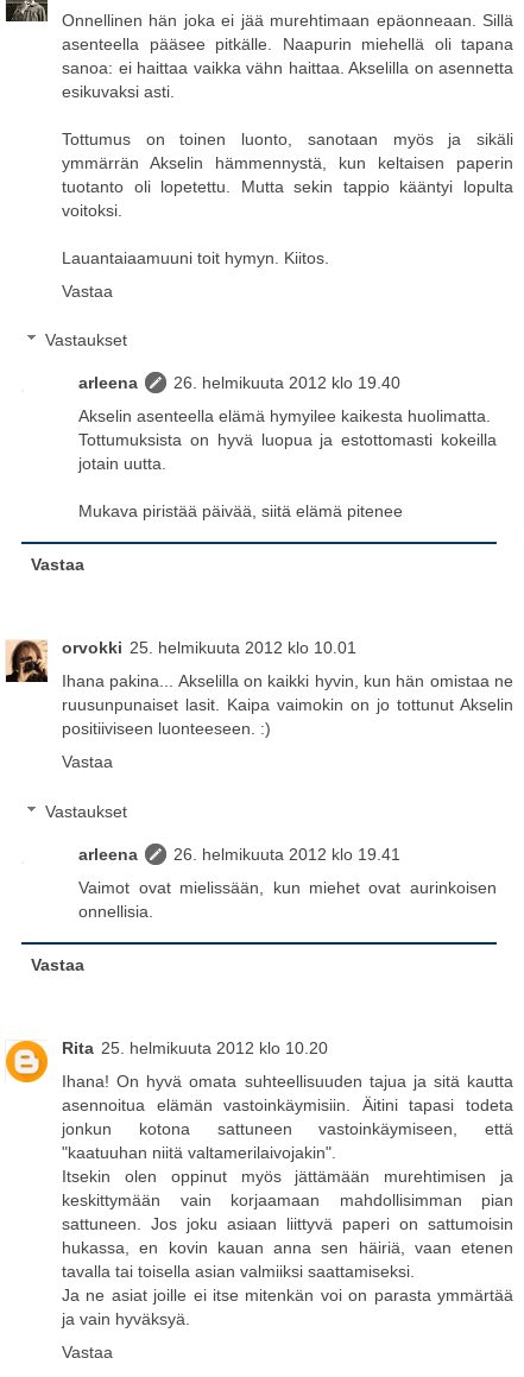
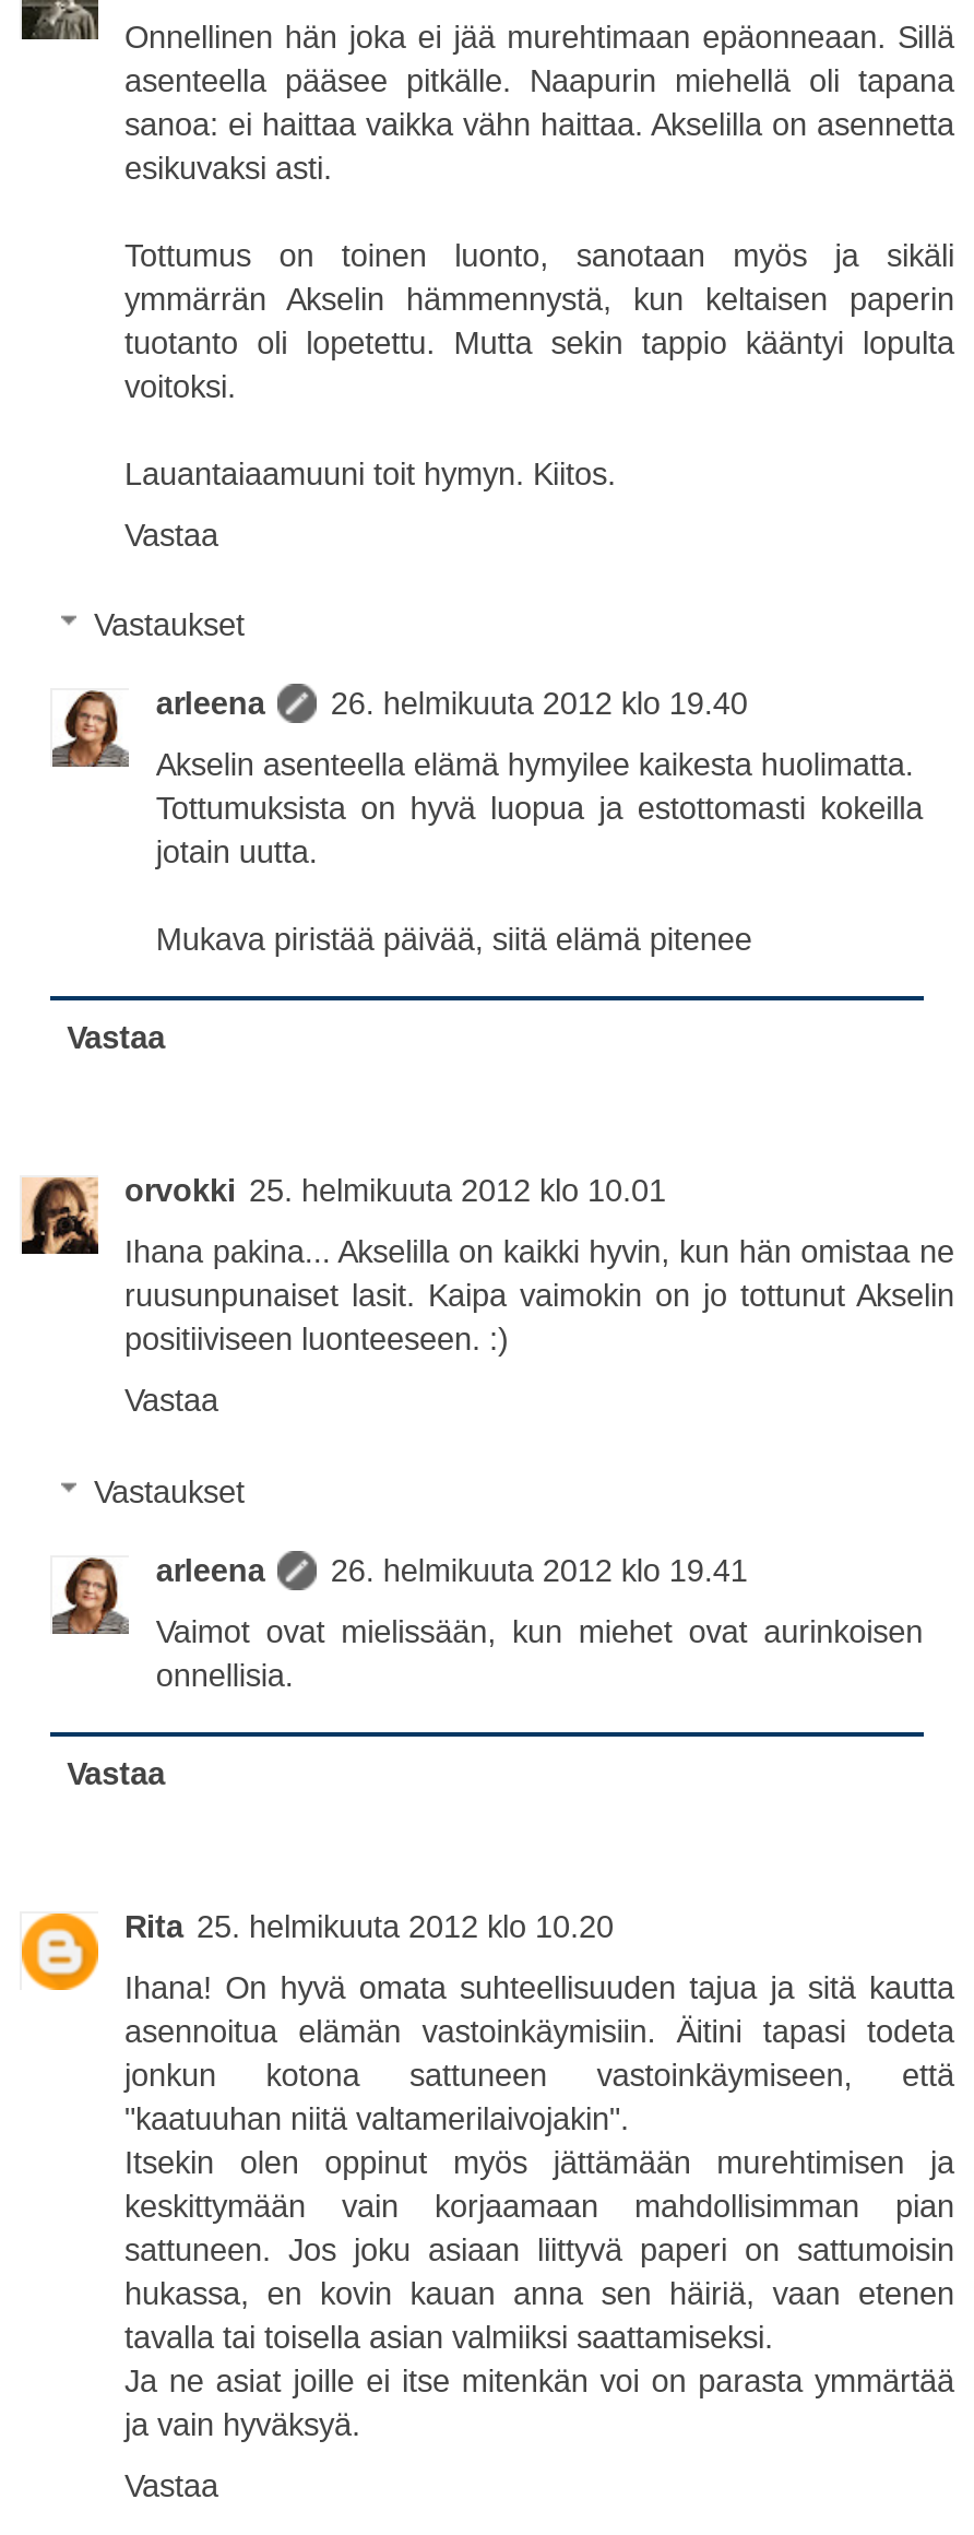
none -> [50,688,131,769] [image]
none -> [50,1555,131,1636] [image]

